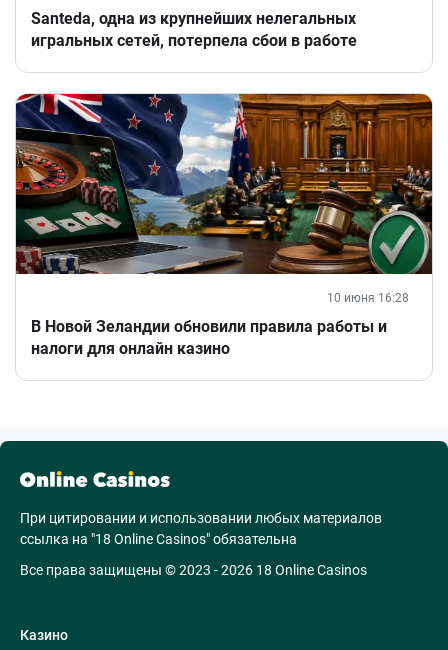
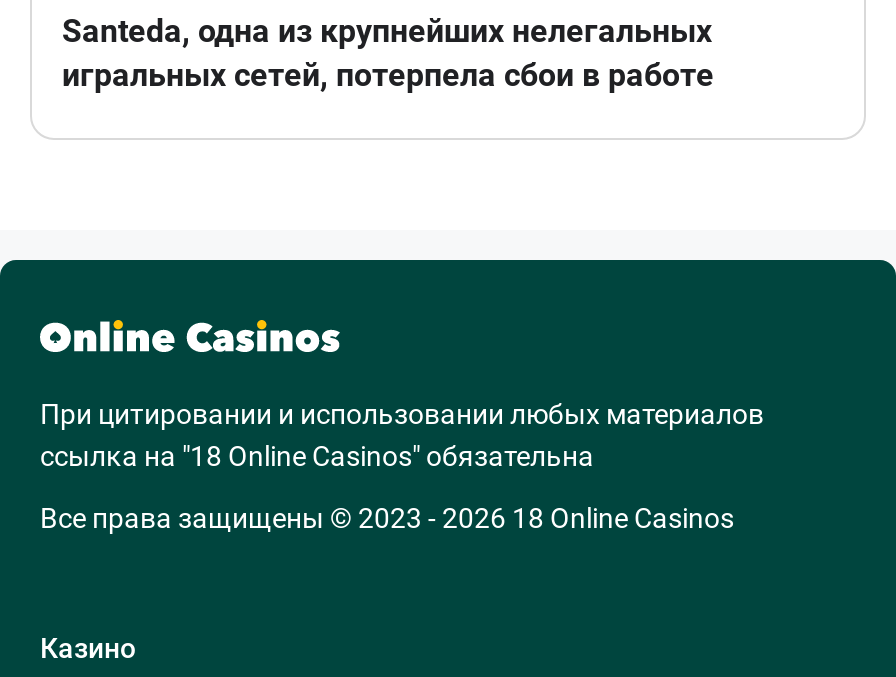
[15,93,433,358] [image] | 10 июня 16:28 | В Новой Зеландии обновили правила работы и | налоги для онлайн казино -> none

